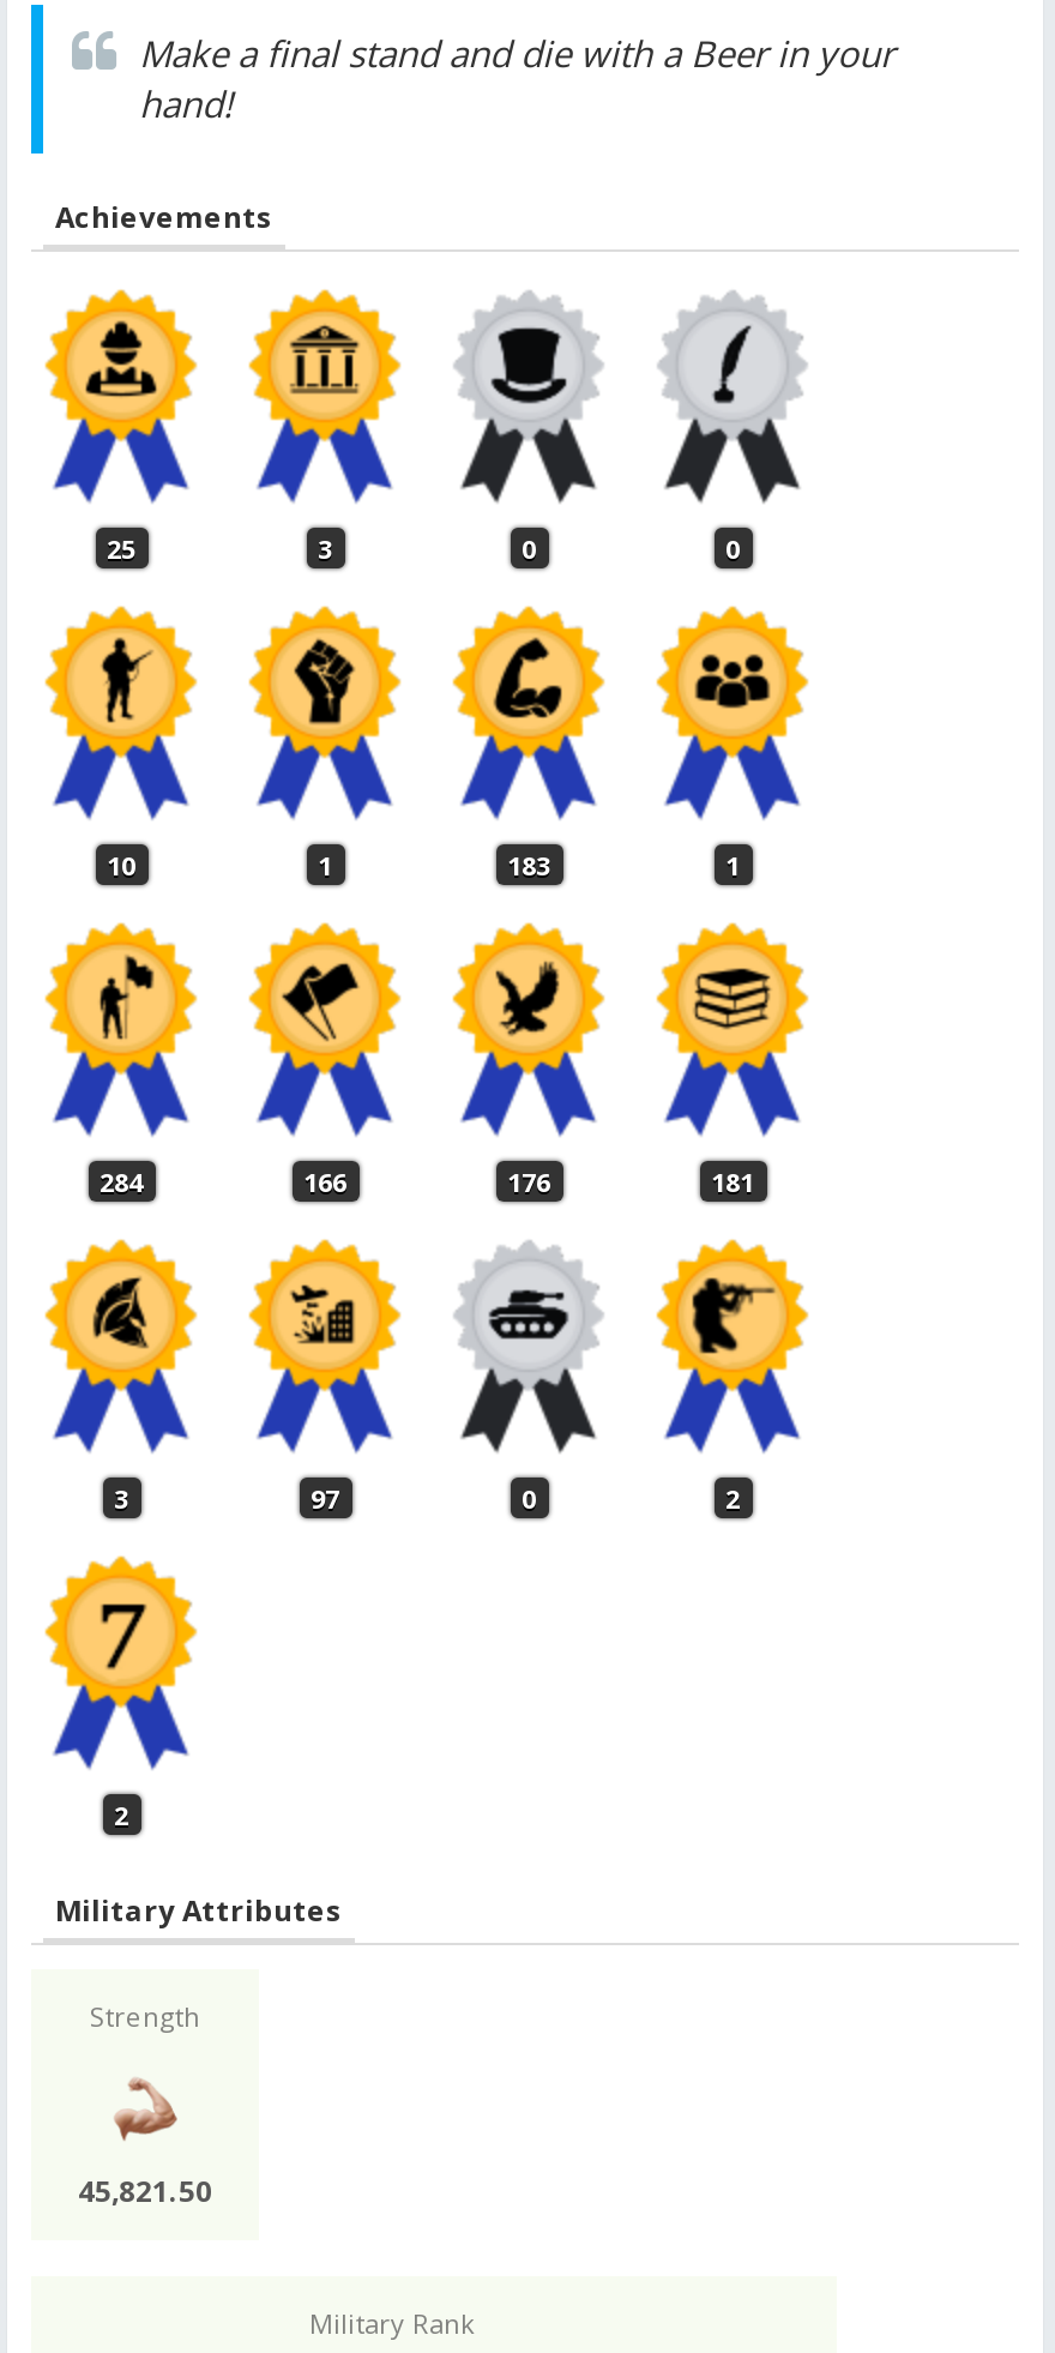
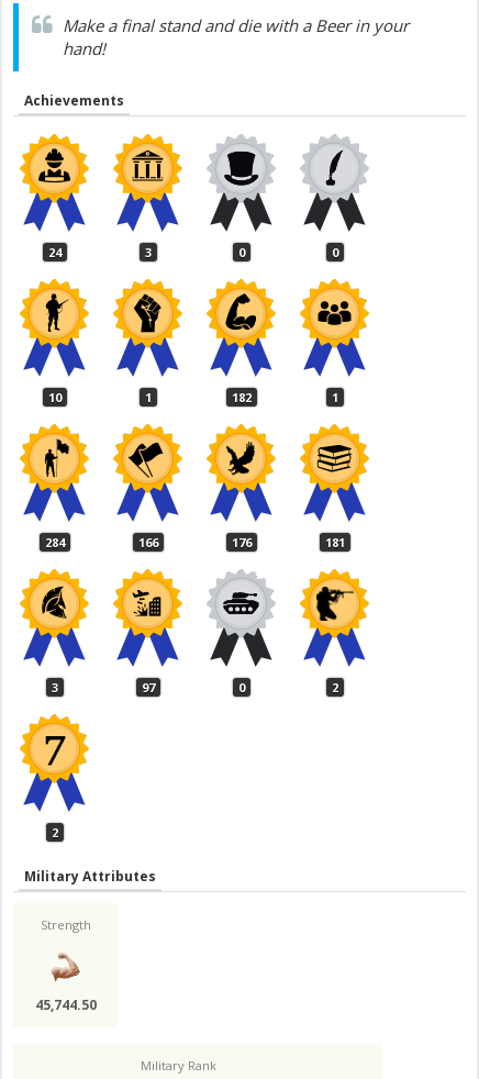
[107,530,135,566] 25 -> [48,244,61,260] 24
[507,847,550,883] 183 -> [231,389,251,405] 182
[78,2171,212,2211] 45,821.50 -> [35,995,96,1014] 45,744.50

